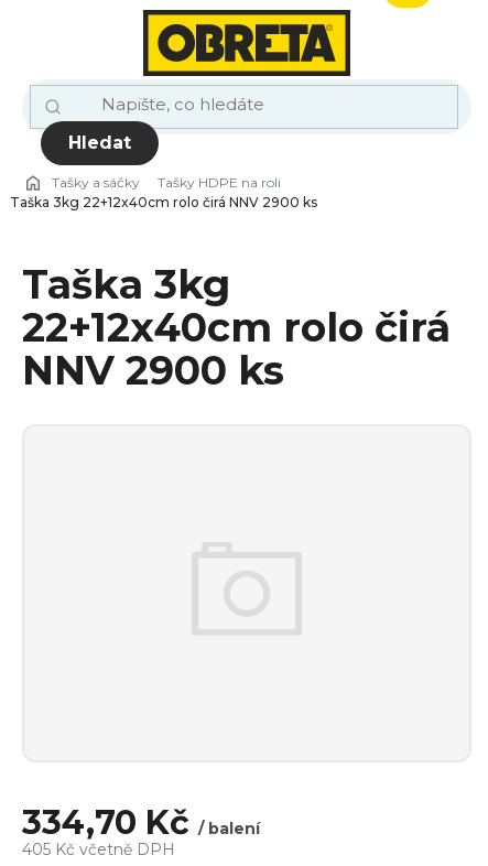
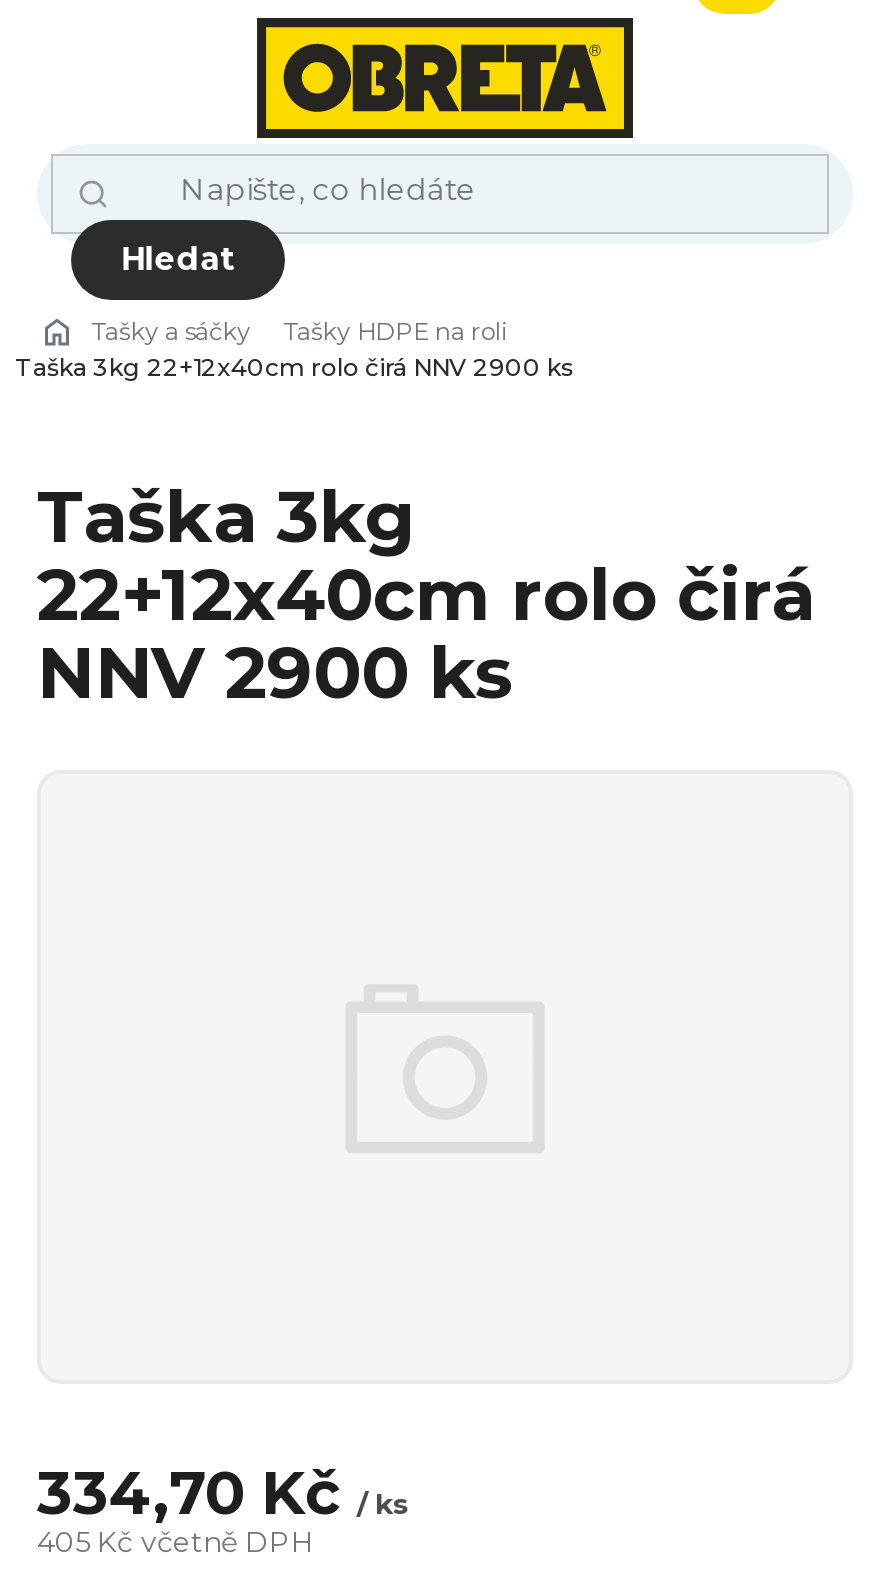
[22,802,260,843] 334,70 Kč / balení -> [37,1456,409,1530] 334,70 Kč / ks

